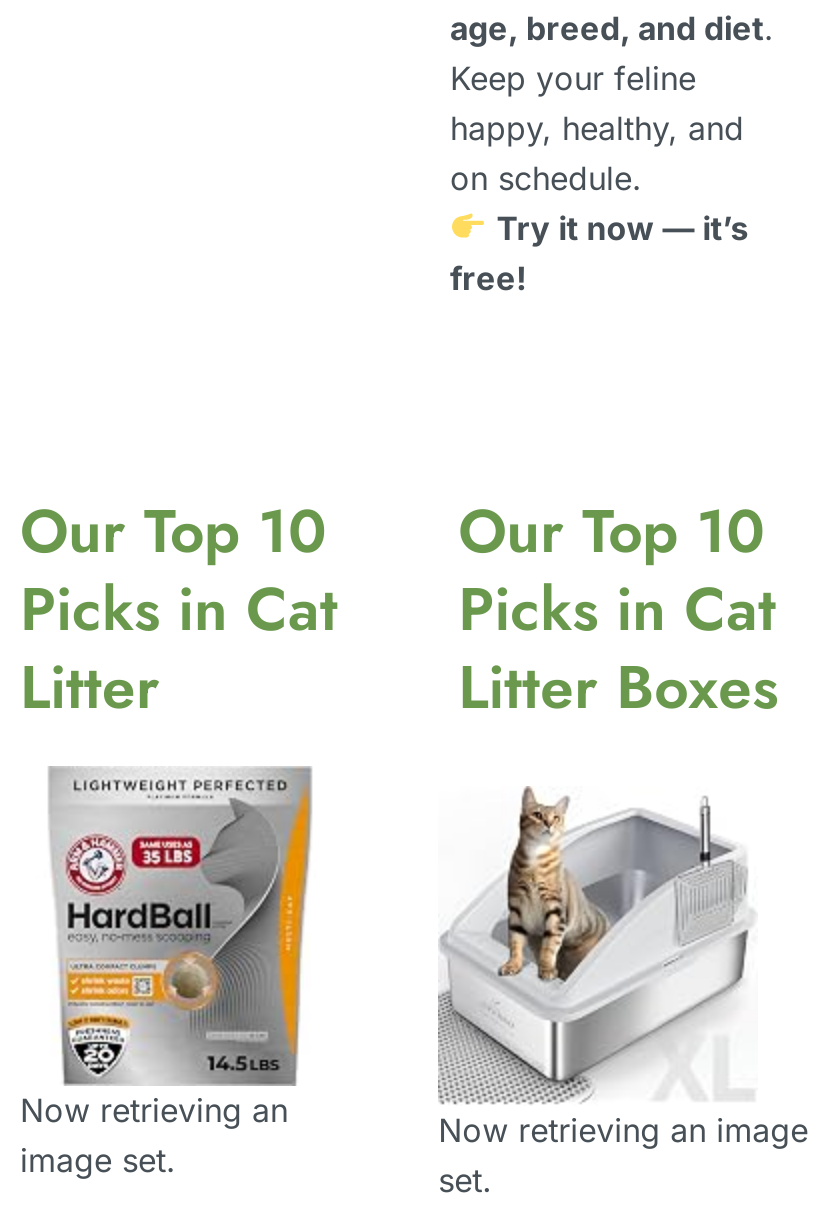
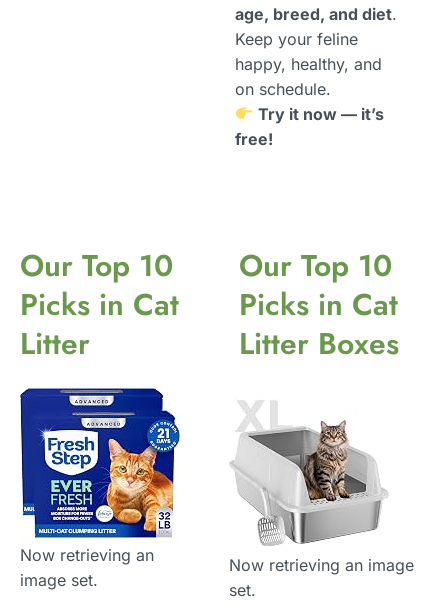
[20,766,340,1086] [image] -> [19,384,181,543] [image]
[436,786,756,1106] [image] -> [230,394,387,551] [image]

